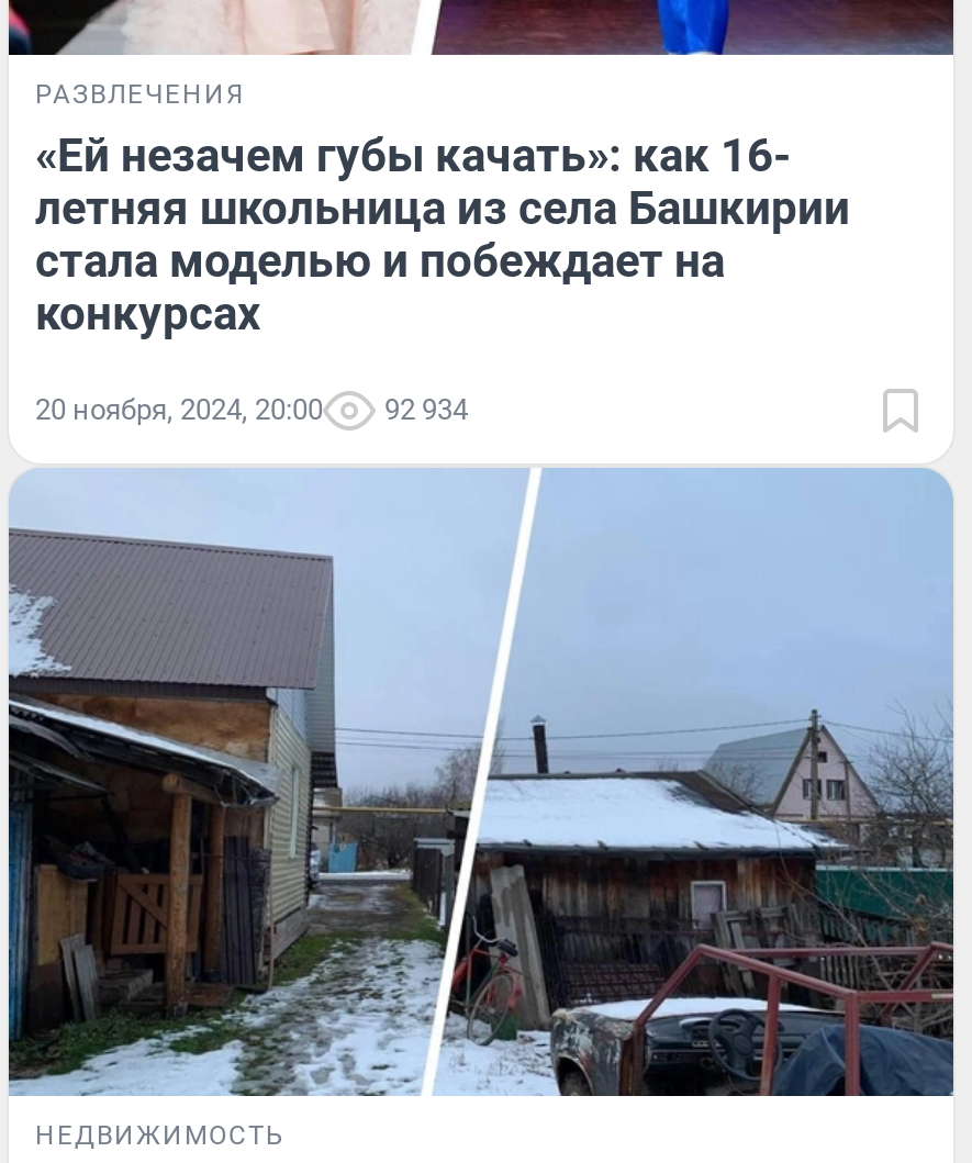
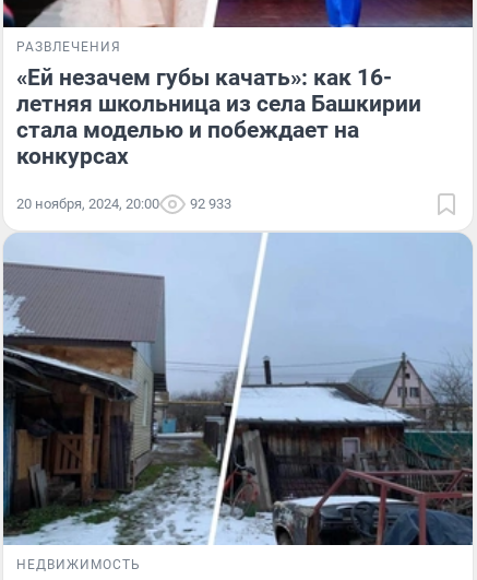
[35,392,468,425] 20 ноября, 2024, 20:00 92 934 -> [16,195,231,211] 20 ноября, 2024, 20:00 92 933

